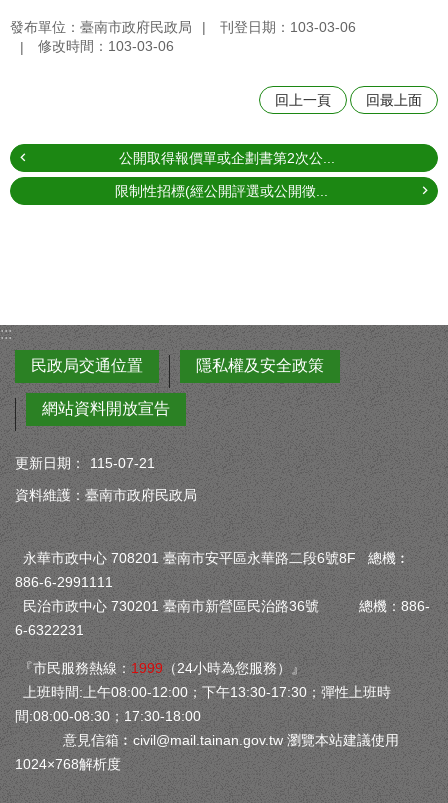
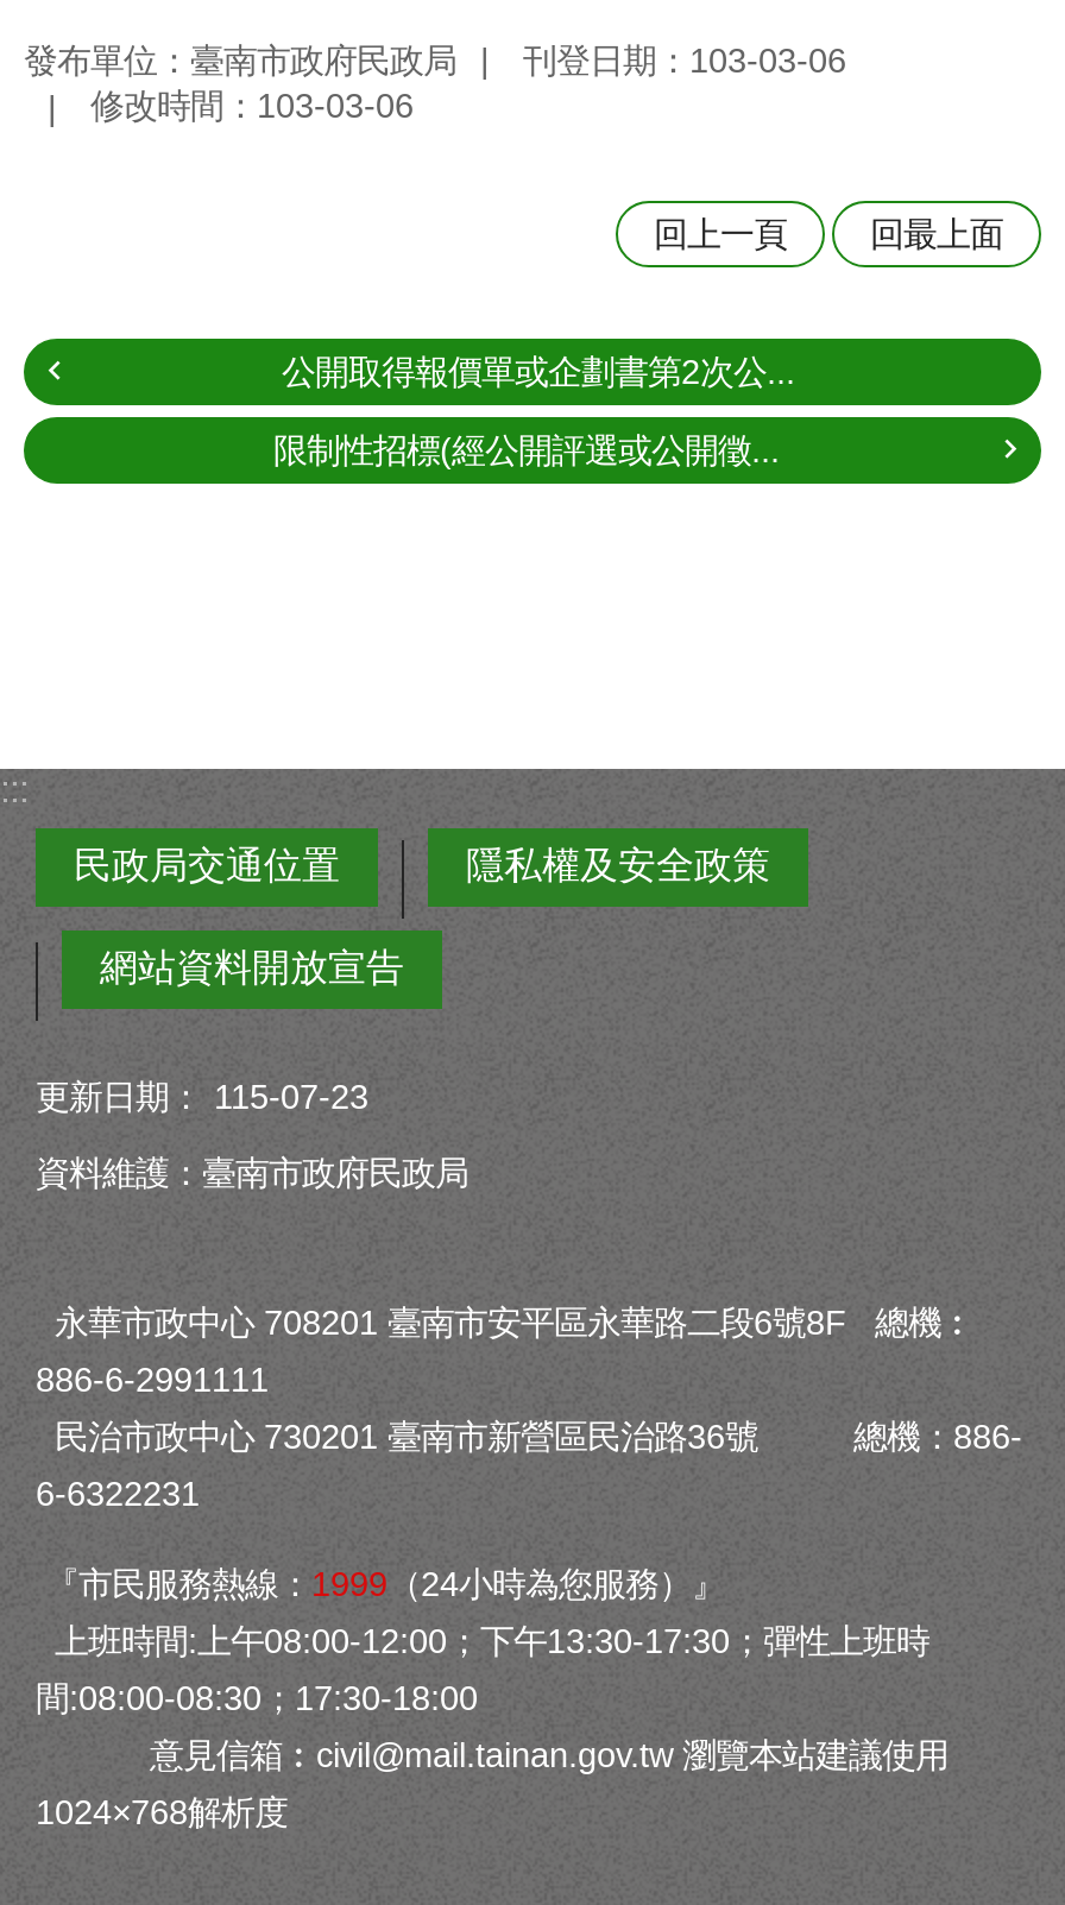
[15,455,155,471] 更新日期： 115-07-21 -> [36,1079,368,1117] 更新日期： 115-07-23

